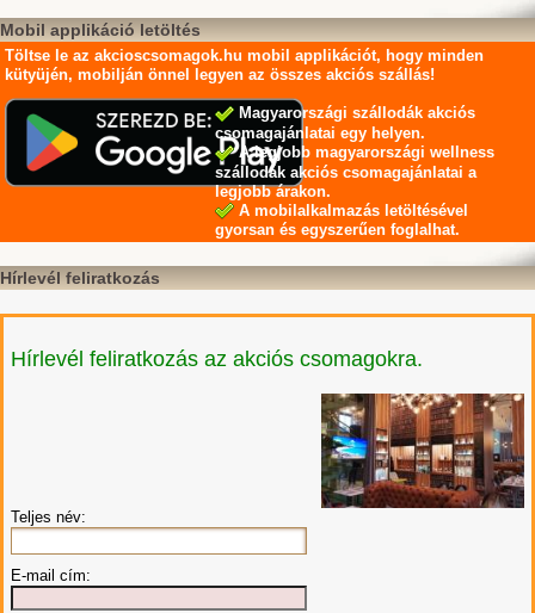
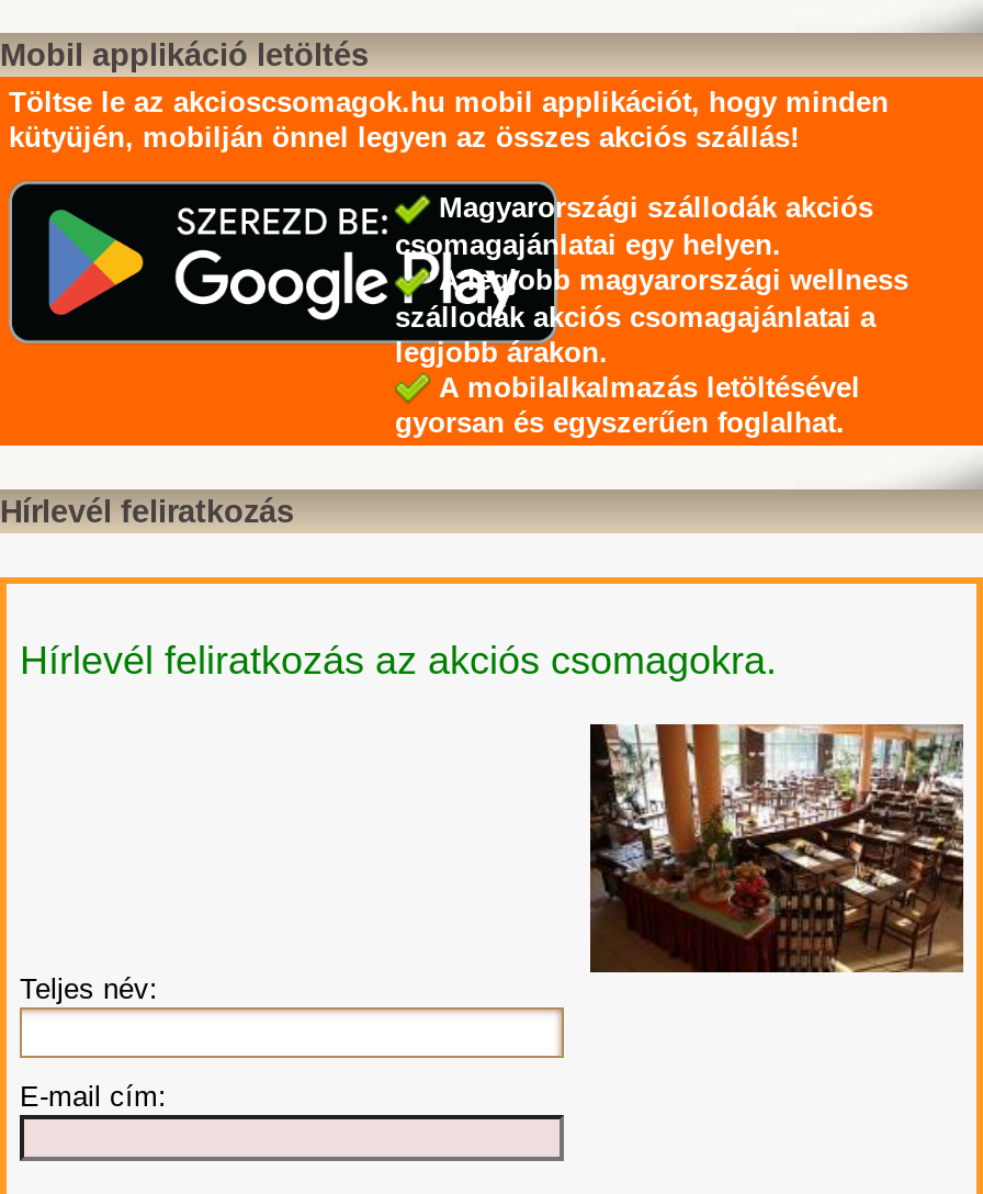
[321,392,524,509] [image] -> [590,722,963,975] [image]

